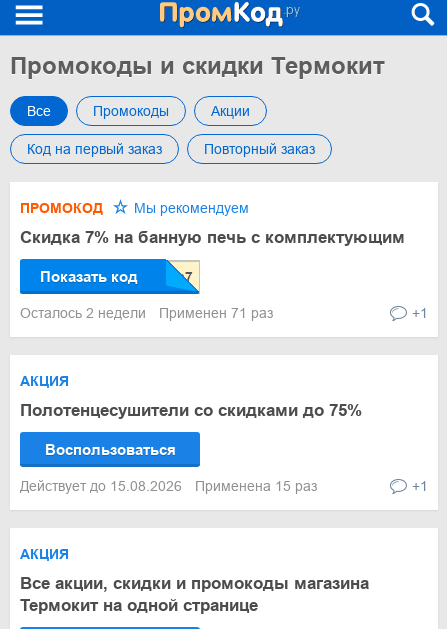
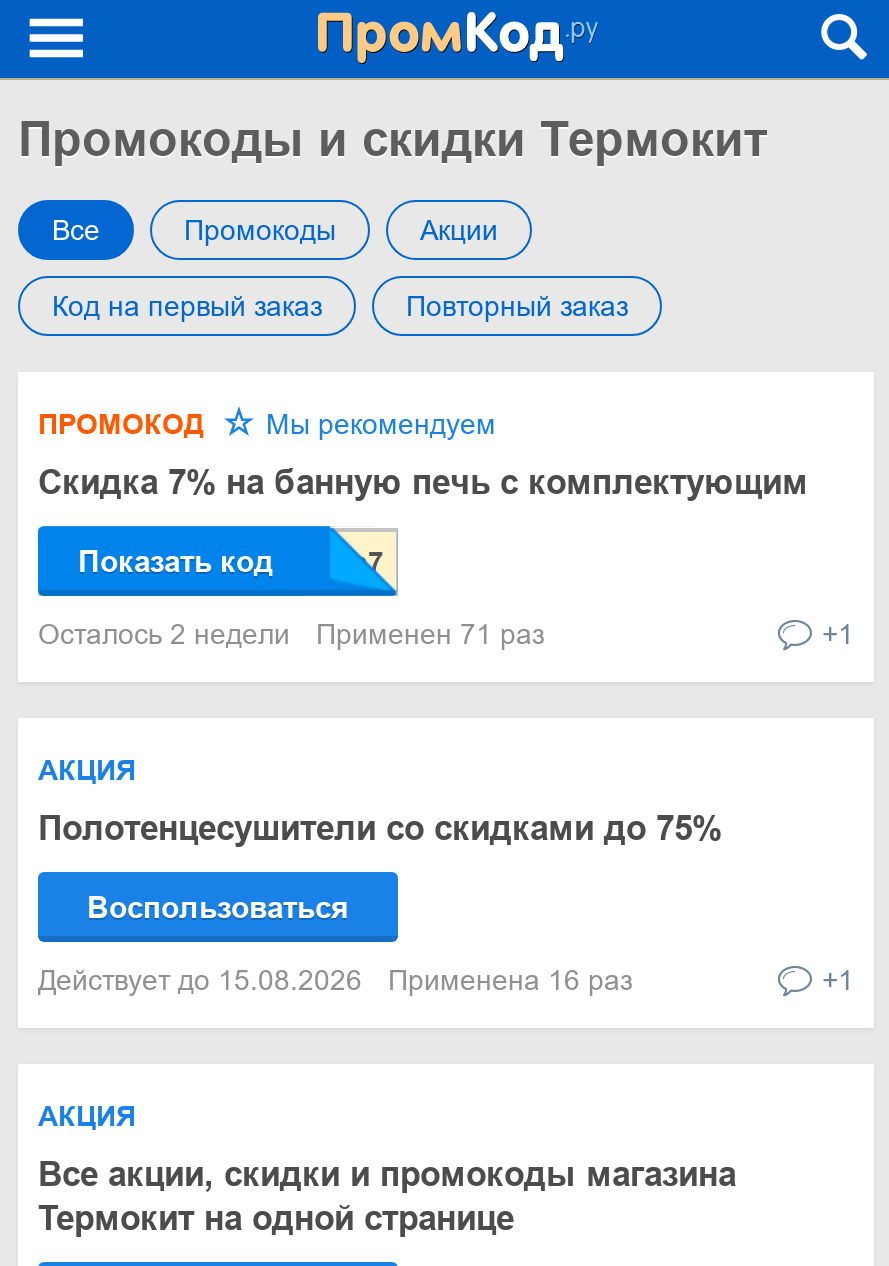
[20,478,317,494] Действует до 15.08.2026 Применена 15 раз -> [38,964,632,996] Действует до 15.08.2026 Применена 16 раз

